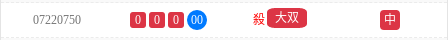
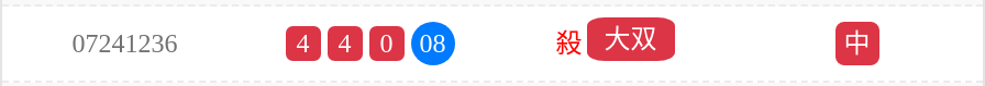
[33,13,81,27] 07220750 -> [72,28,351,59] 07241236 | 4 | 4
[154,13,203,27] 0 | 0 | 00 -> [420,28,446,59] 08

